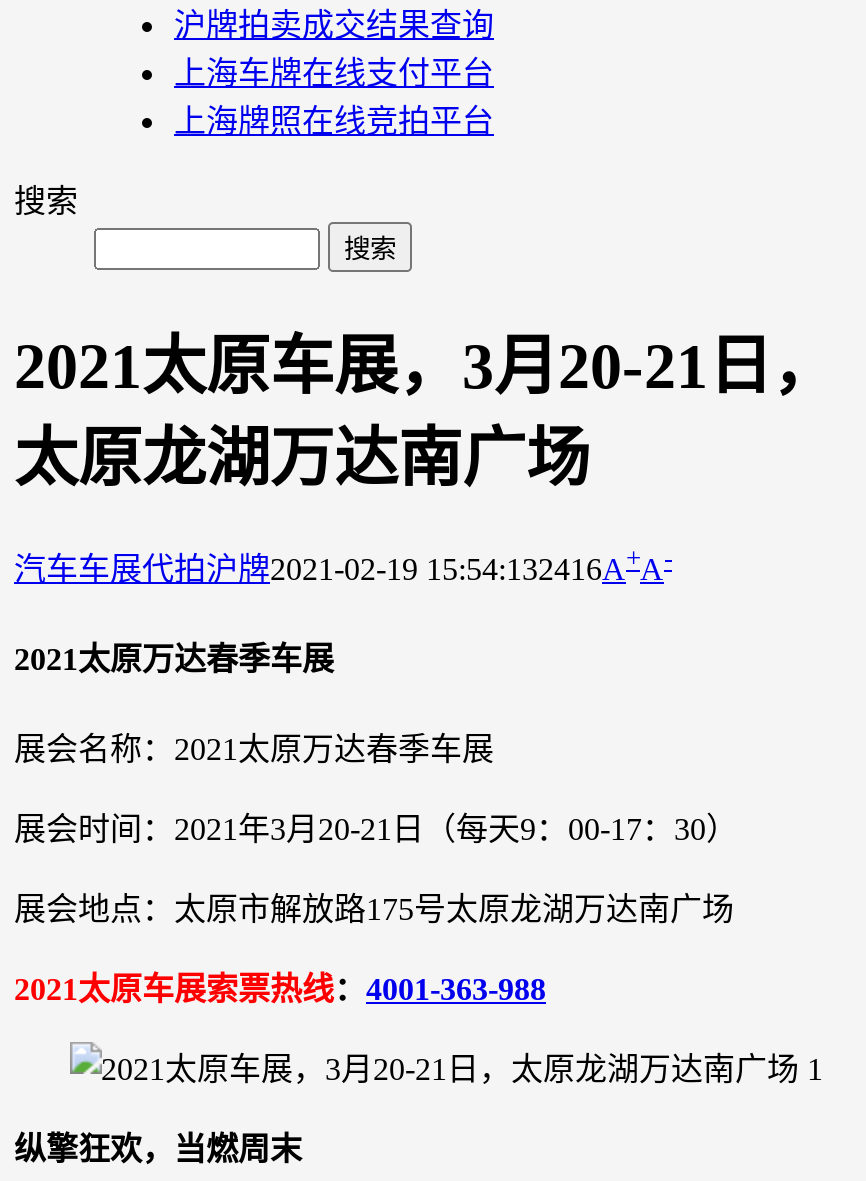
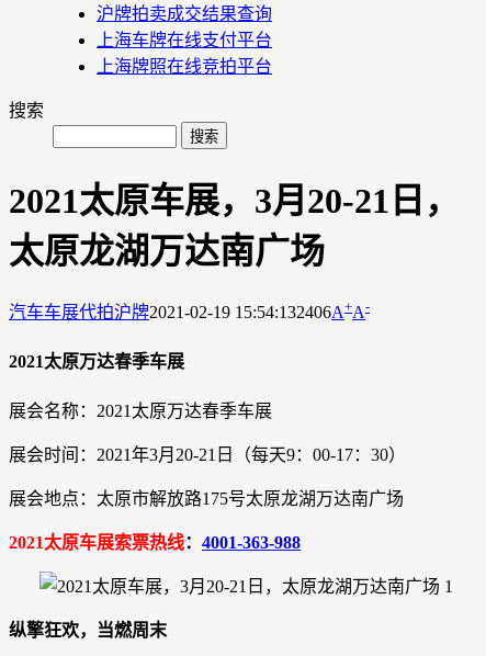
[14,543,672,586] 汽车车展代拍沪牌2021-02-19 15:54:132416A+A- -> [9,298,370,321] 汽车车展代拍沪牌2021-02-19 15:54:132406A+A-

